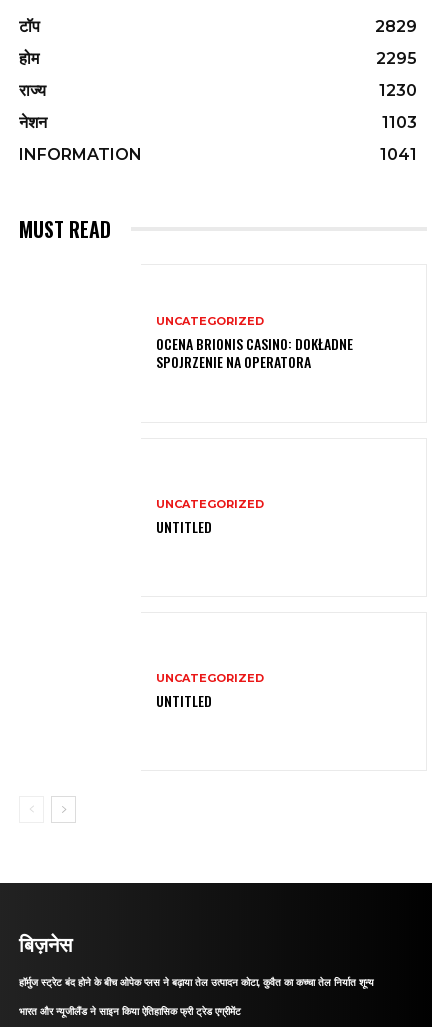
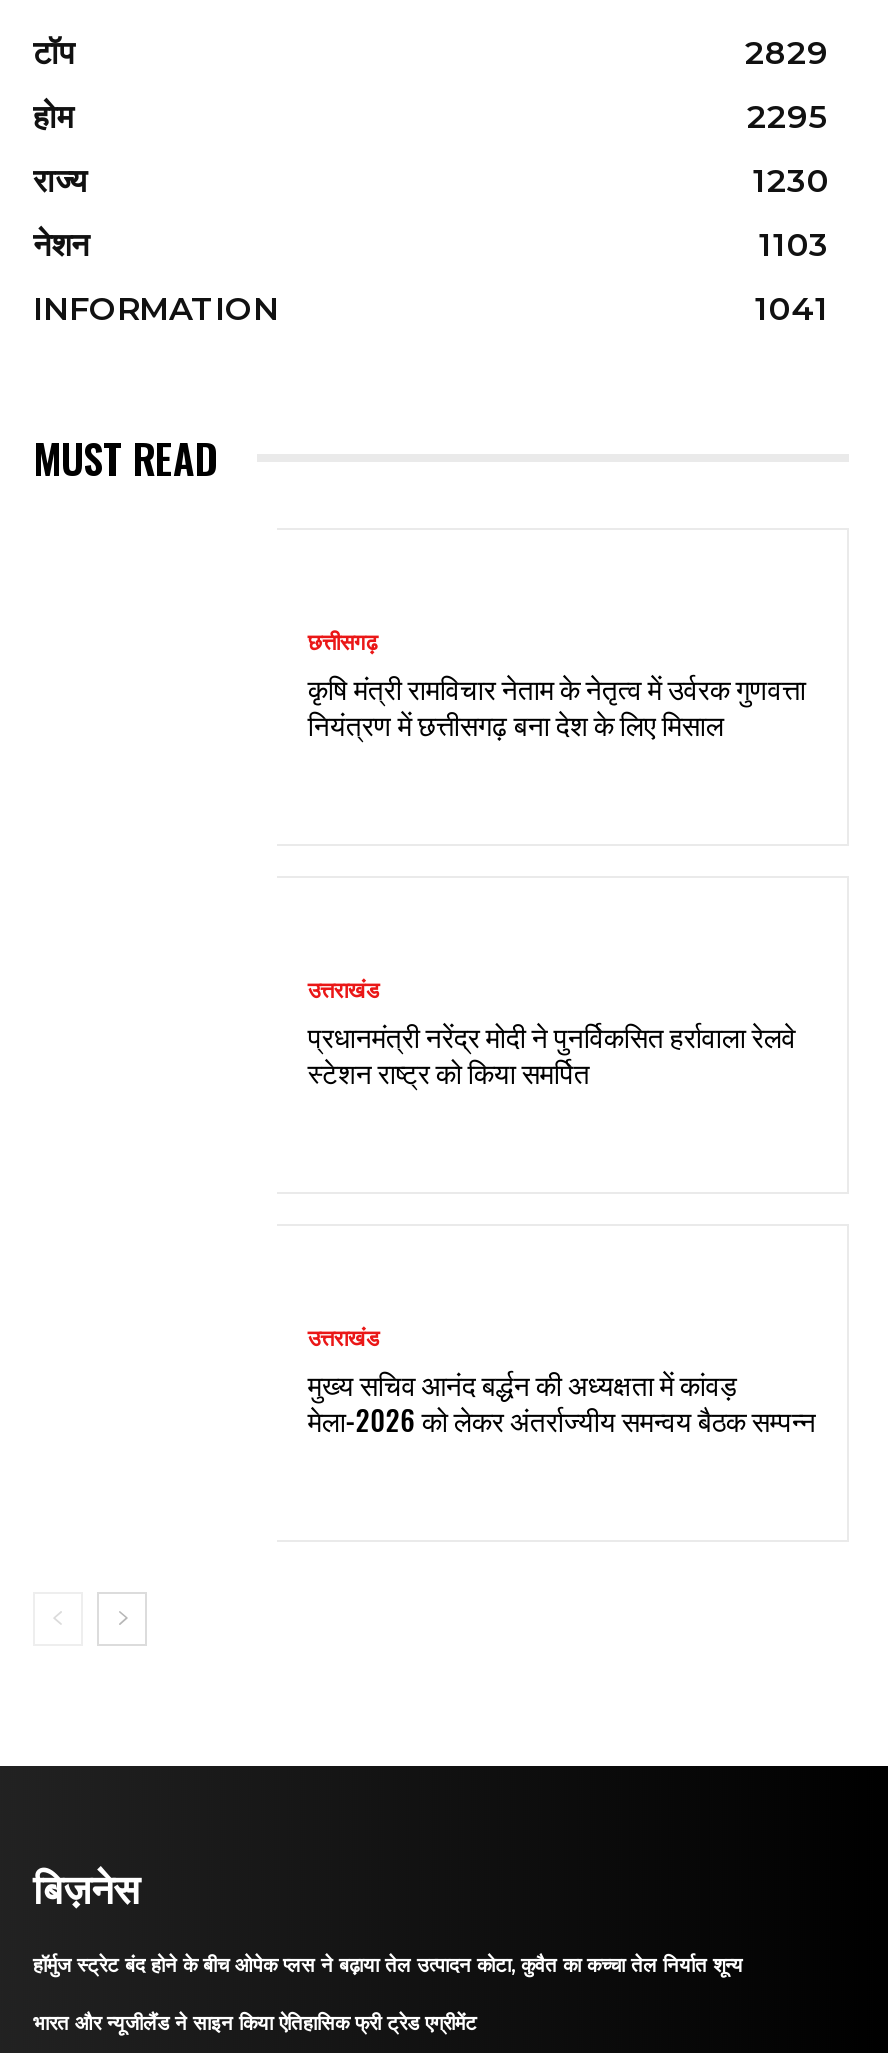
[156,314,353,372] UNCATEGORIZED | OCENA BRIONIS CASINO: DOKŁADNE | SPOJRZENIE NA OPERATORA -> [308,628,806,744] छत्तीसगढ़ | कृषि मंत्री रामविचार नेताम के नेतृत्व में उर्वरक गुणवत्ता | नियंत्रण में छत्तीसगढ़ बना देश के लिए मिसाल
[156,497,264,537] UNCATEGORIZED | UNTITLED -> [308,976,796,1092] उत्तराखंड | प्रधानमंत्री नरेंद्र मोदी ने पुनर्विकसित हर्रावाला रेलवे | स्टेशन राष्ट्र को किया समर्पित
[156,671,264,711] UNCATEGORIZED | UNTITLED -> [308,1324,816,1440] उत्तराखंड | मुख्य सचिव आनंद बर्द्धन की अध्यक्षता में कांवड़ | मेला-2026 को लेकर अंतर्राज्यीय समन्वय बैठक सम्पन्न

